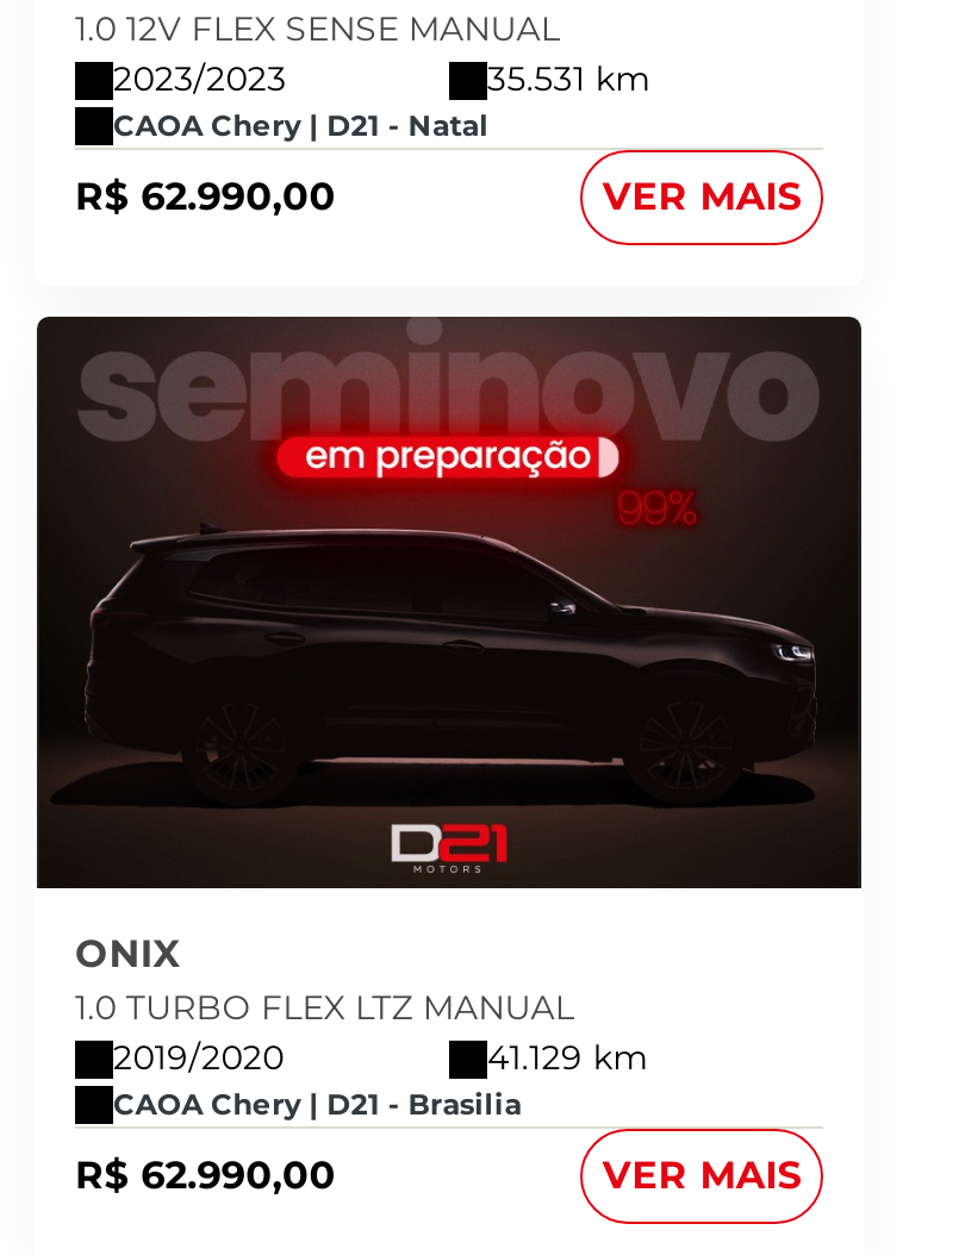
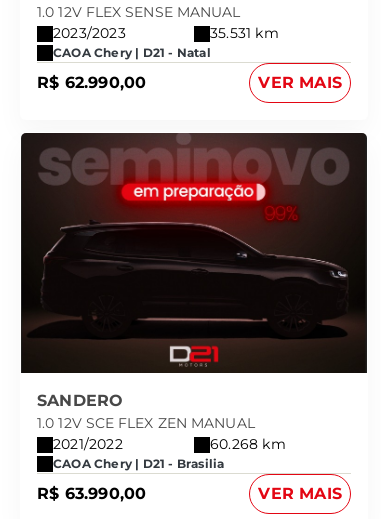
[75,931,649,1079] ONIX | 1.0 TURBO FLEX LTZ MANUAL | 2019/2020 | 41.129 km -> [37,391,286,453] SANDERO | 1.0 12V SCE FLEX ZEN MANUAL | 2021/2022 | 60.268 km
[75,1153,336,1198] R$ 62.990,00 -> [37,484,146,503] R$ 63.990,00

